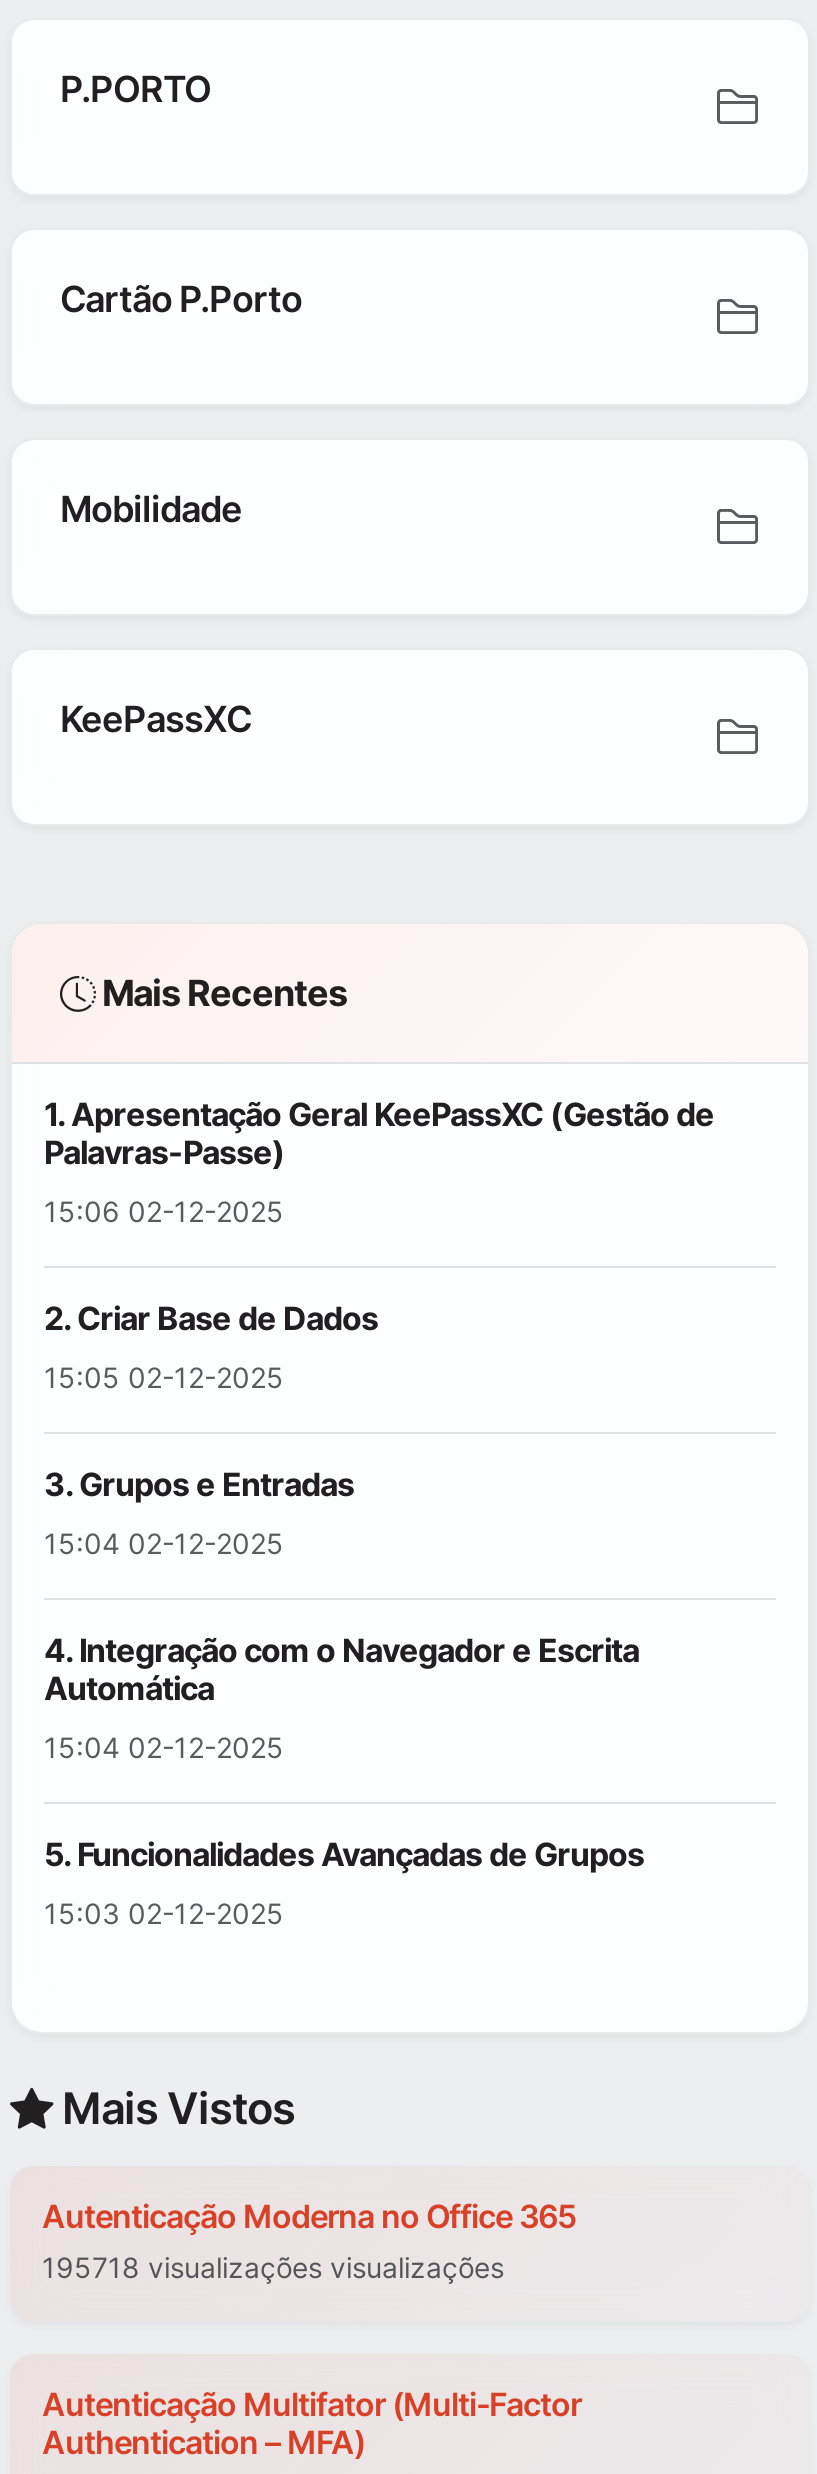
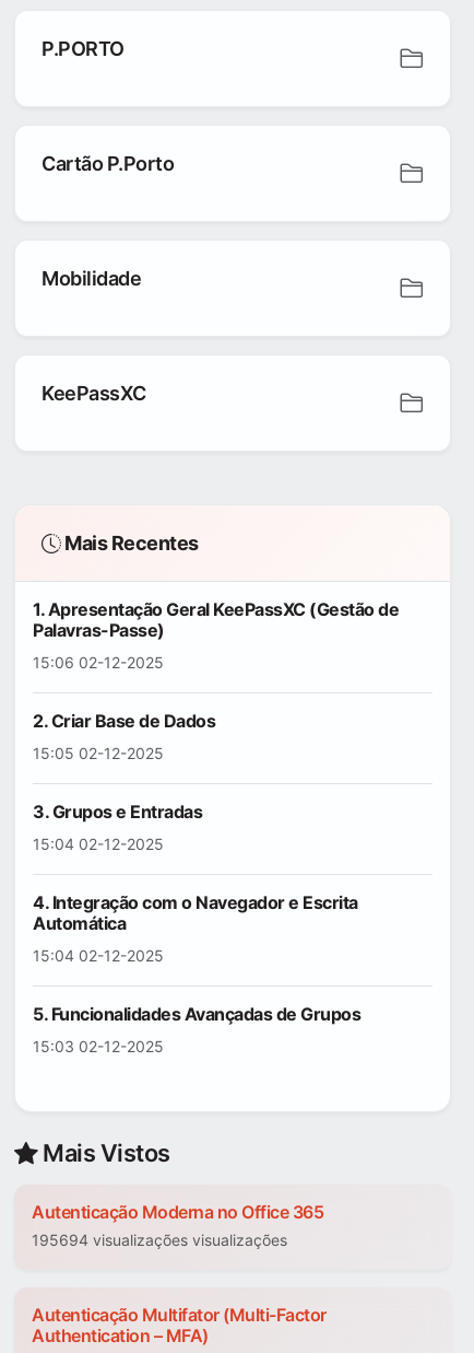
[42,2251,504,2285] 195718 visualizações visualizações -> [32,1231,287,1250] 195694 visualizações visualizações

